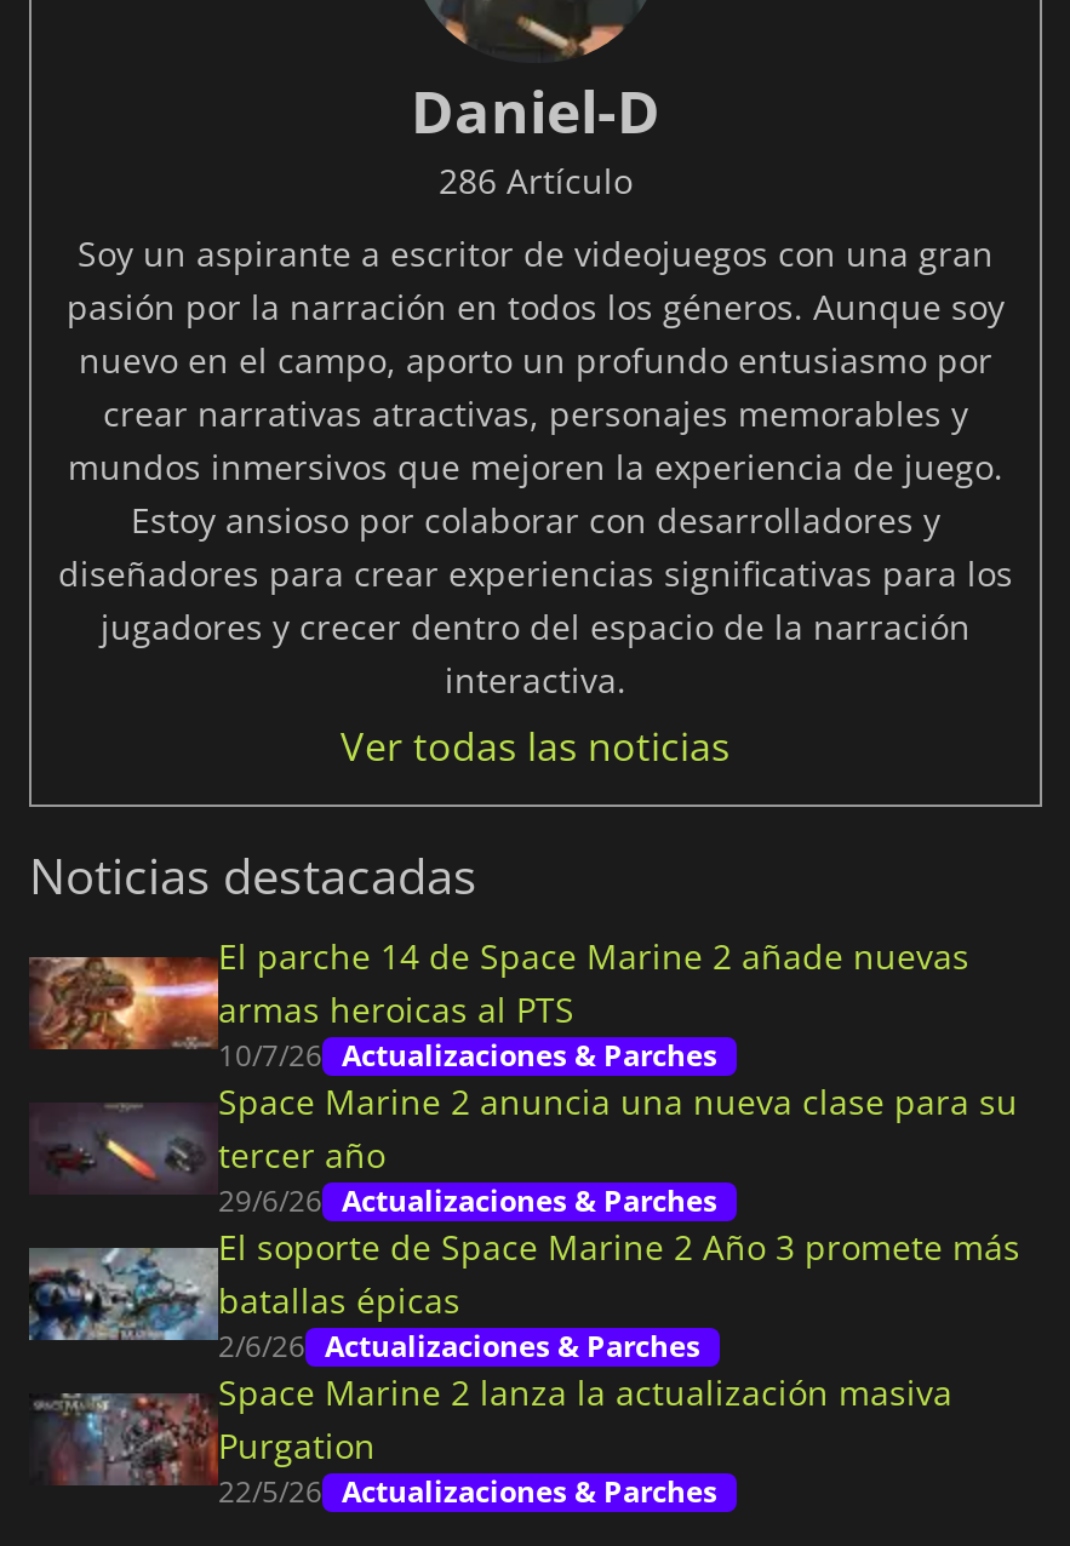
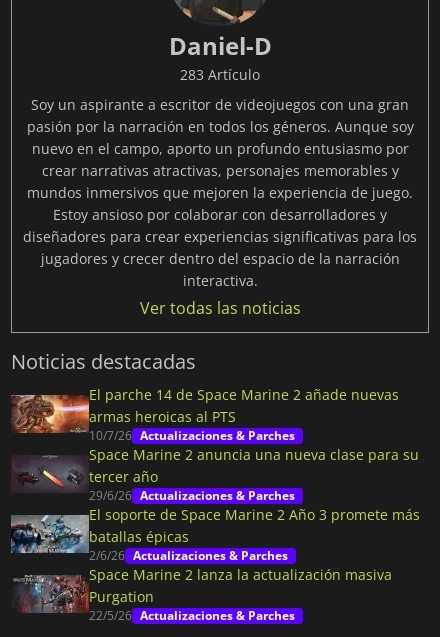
[439,158,633,205] 286 Artículo -> [180,65,260,84] 283 Artículo

